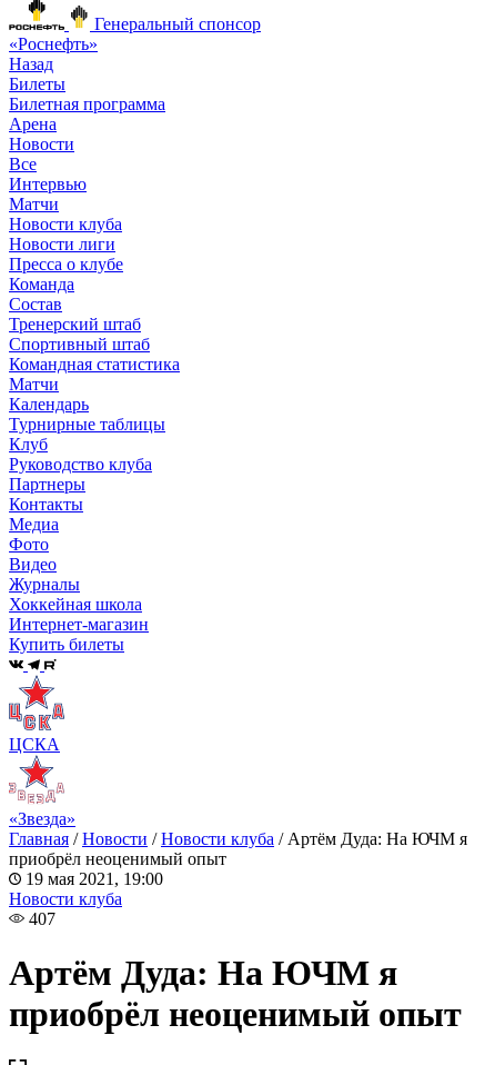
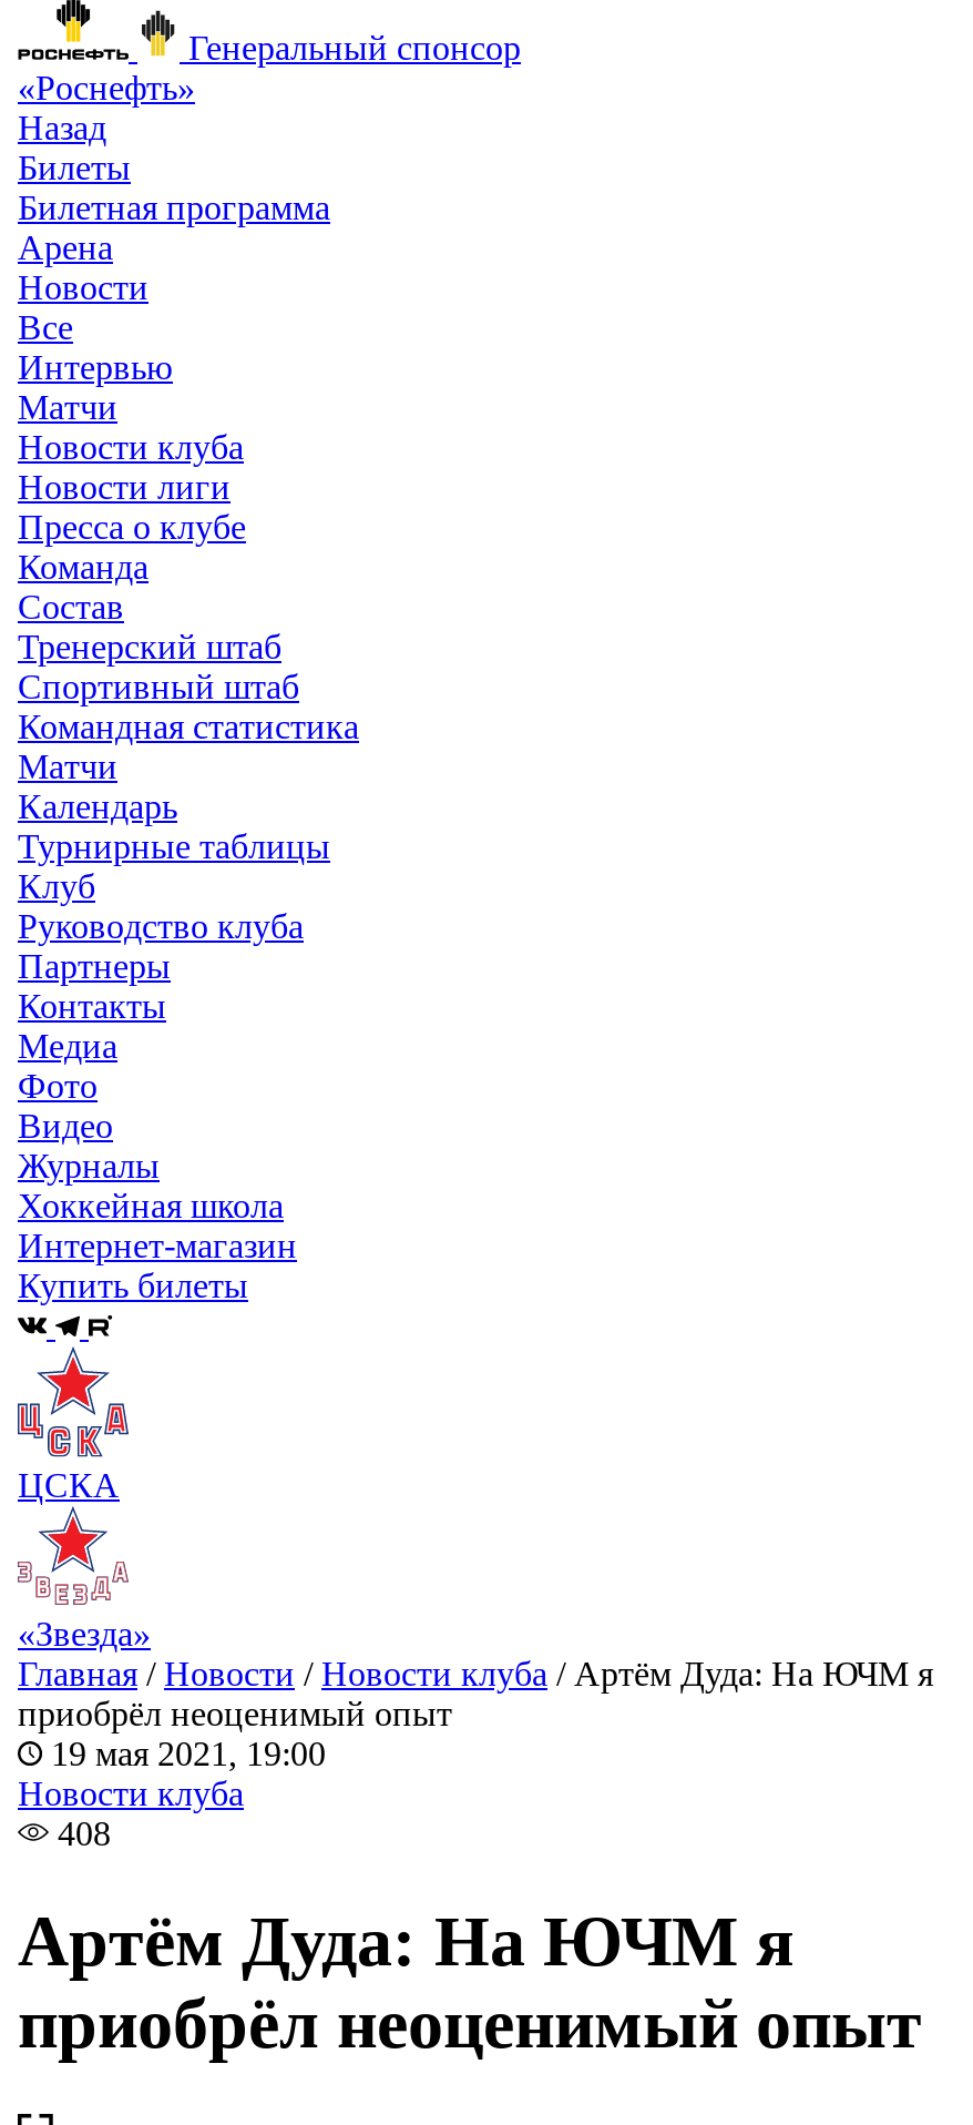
[24,909,55,928] 407 -> [49,1814,111,1852] 408

